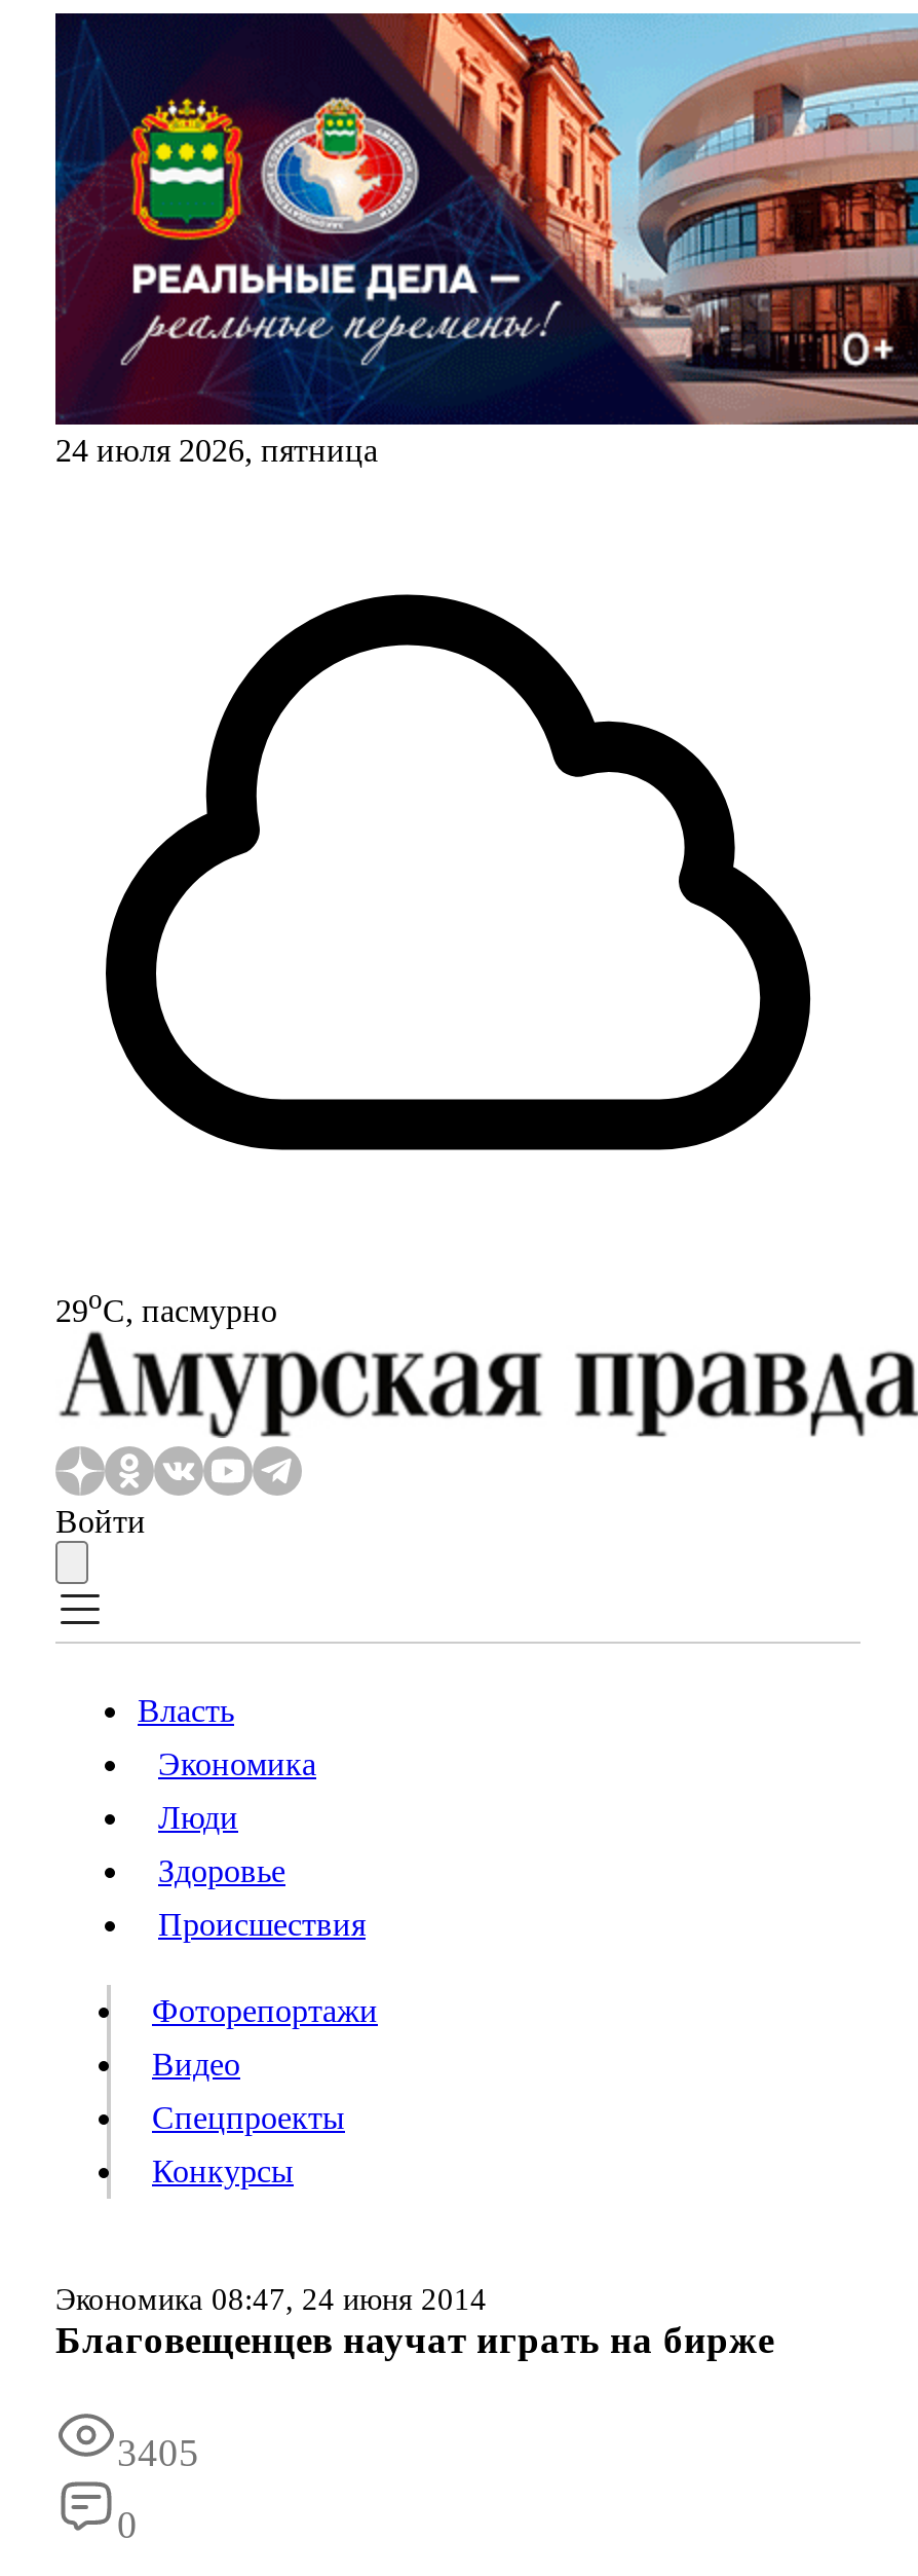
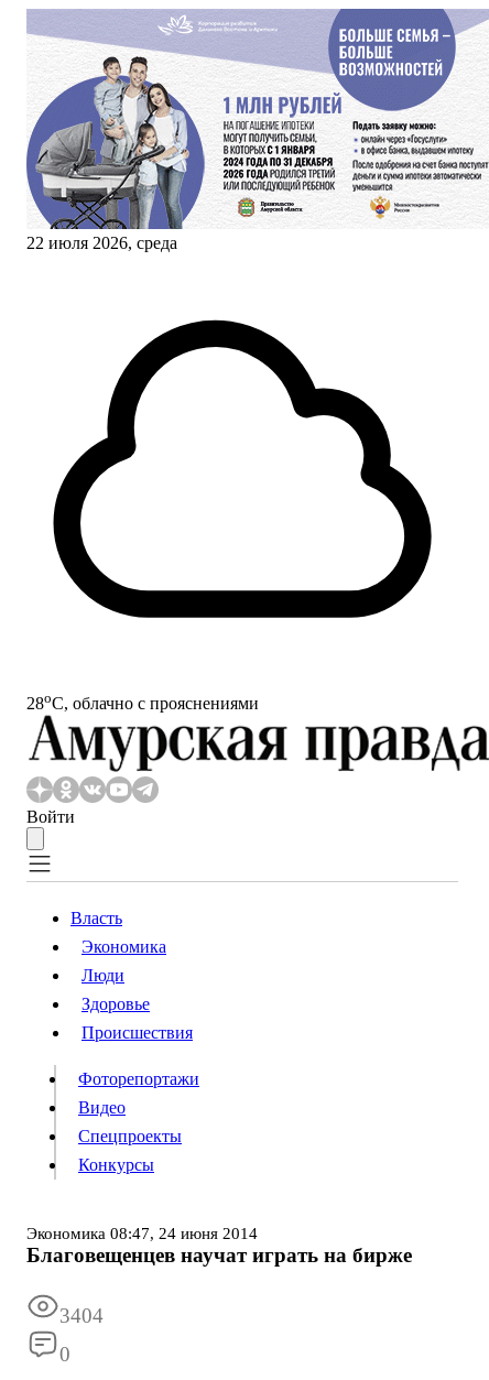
[53,11,912,468] [image] | 24 июля 2026, пятница -> [25,9,486,252] [image] | 22 июля 2026, среда
[55,1284,277,1328] 29oС, пасмурно -> [26,689,259,713] 28oС, облачно с прояснениями
[117,2432,199,2475] 3405 -> [59,1304,104,1327] 3404

